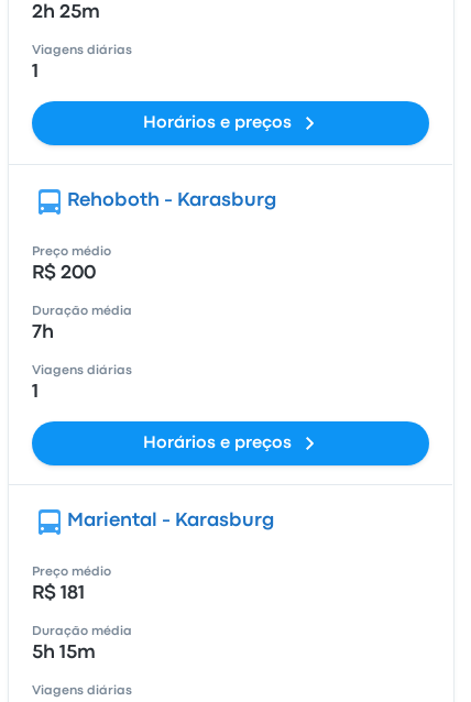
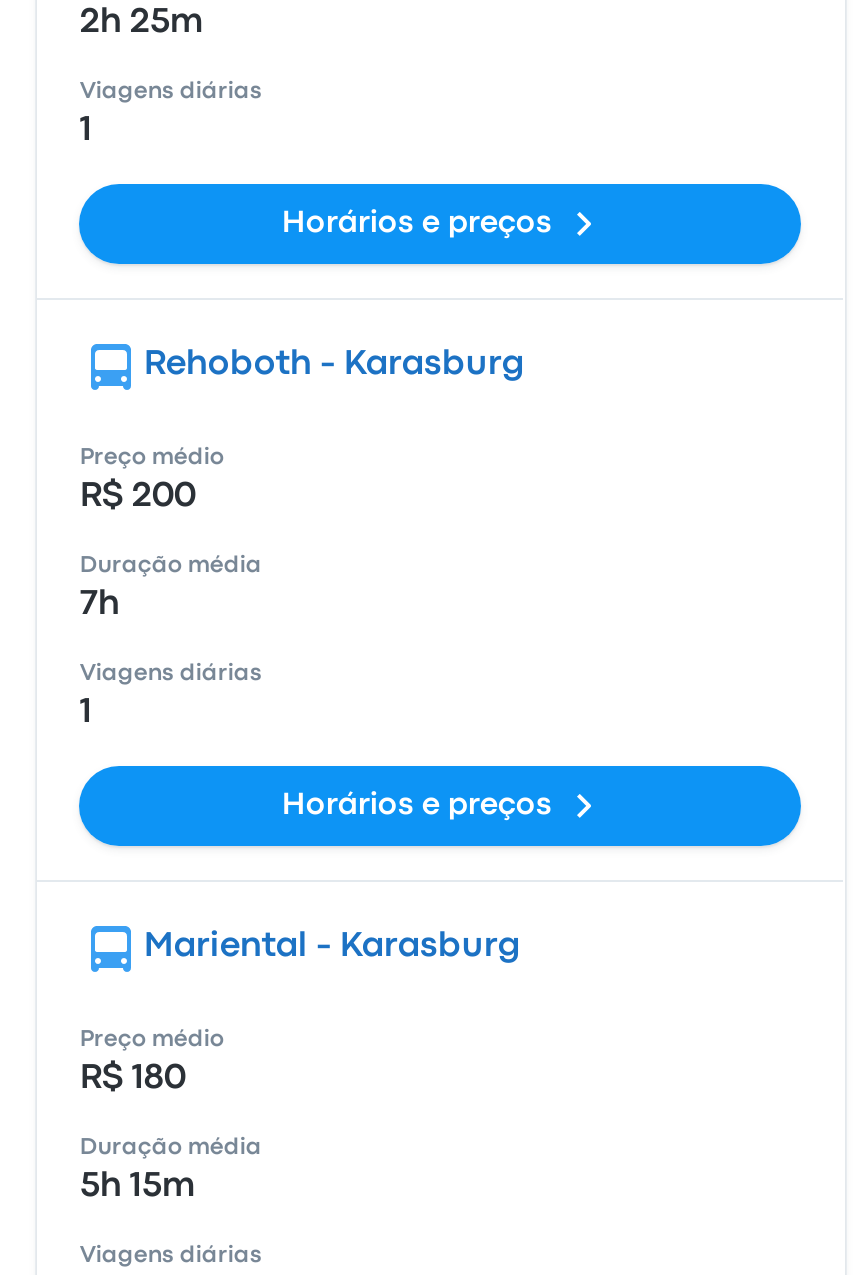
[32,585,85,602] R$ 181 -> [80,1064,186,1094] R$ 180

